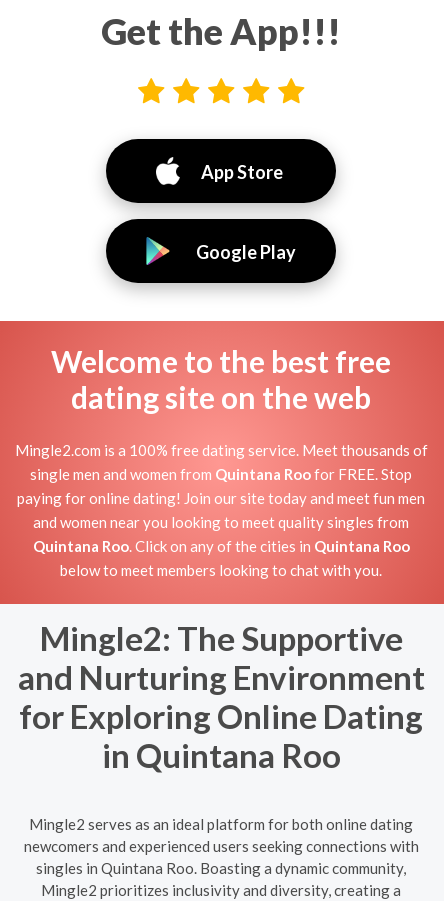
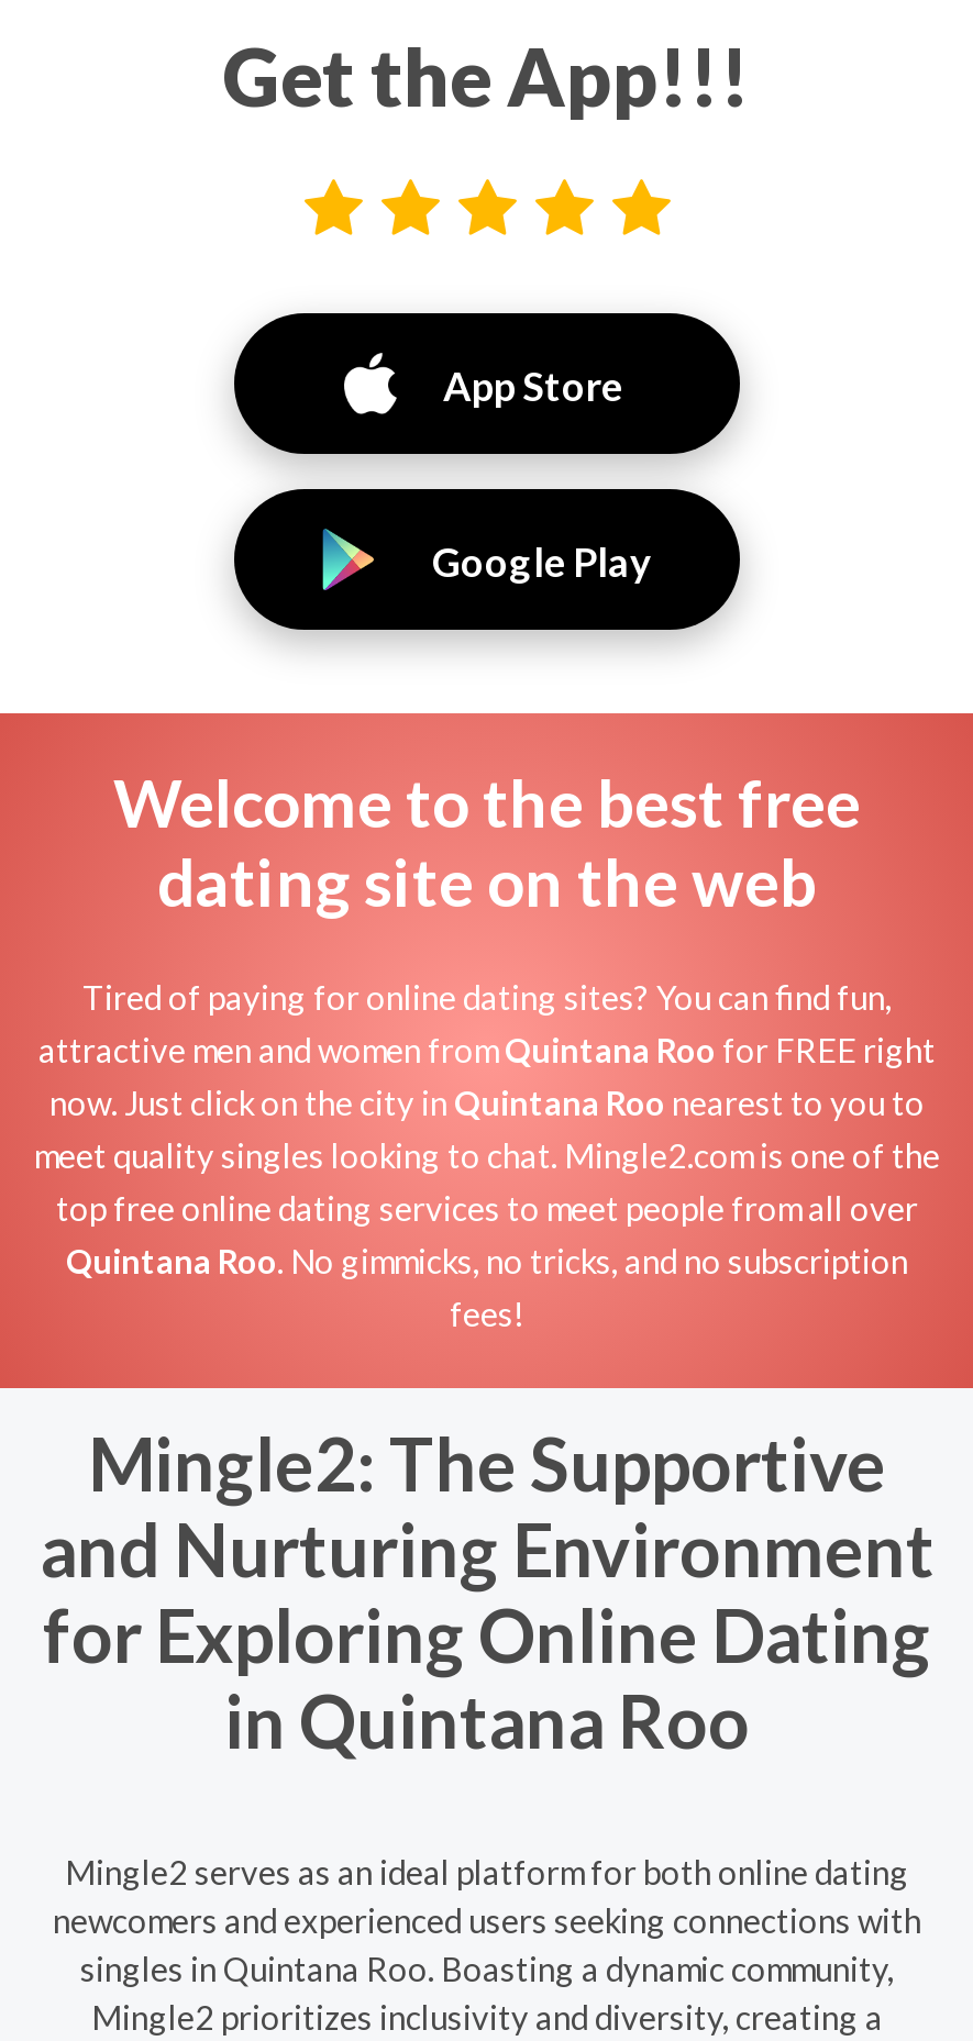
[14,440,427,578] Mingle2.com is a 100% free dating service. Meet thousands of | single men and women from Quintana Roofor FREE. Stop | paying for online dating! Join our site today and meet fun men | and women near you looking to meet quality singles from | Quintana Roo. Click on any of the cities in Quintana Roo | below to meet members looking to chat with you. -> [34,976,940,1332] Tired of paying for online dating sites? You can find fun, | attractive men and women fromQuintana Roo for FREE right | now. Just click on the city in Quintana Roo nearest to you to | meet quality singles looking to chat. Mingle2.com is one of the | top free online dating services to meet people from all over | Quintana Roo. No gimmicks, no tricks, and no subscription | fees!

